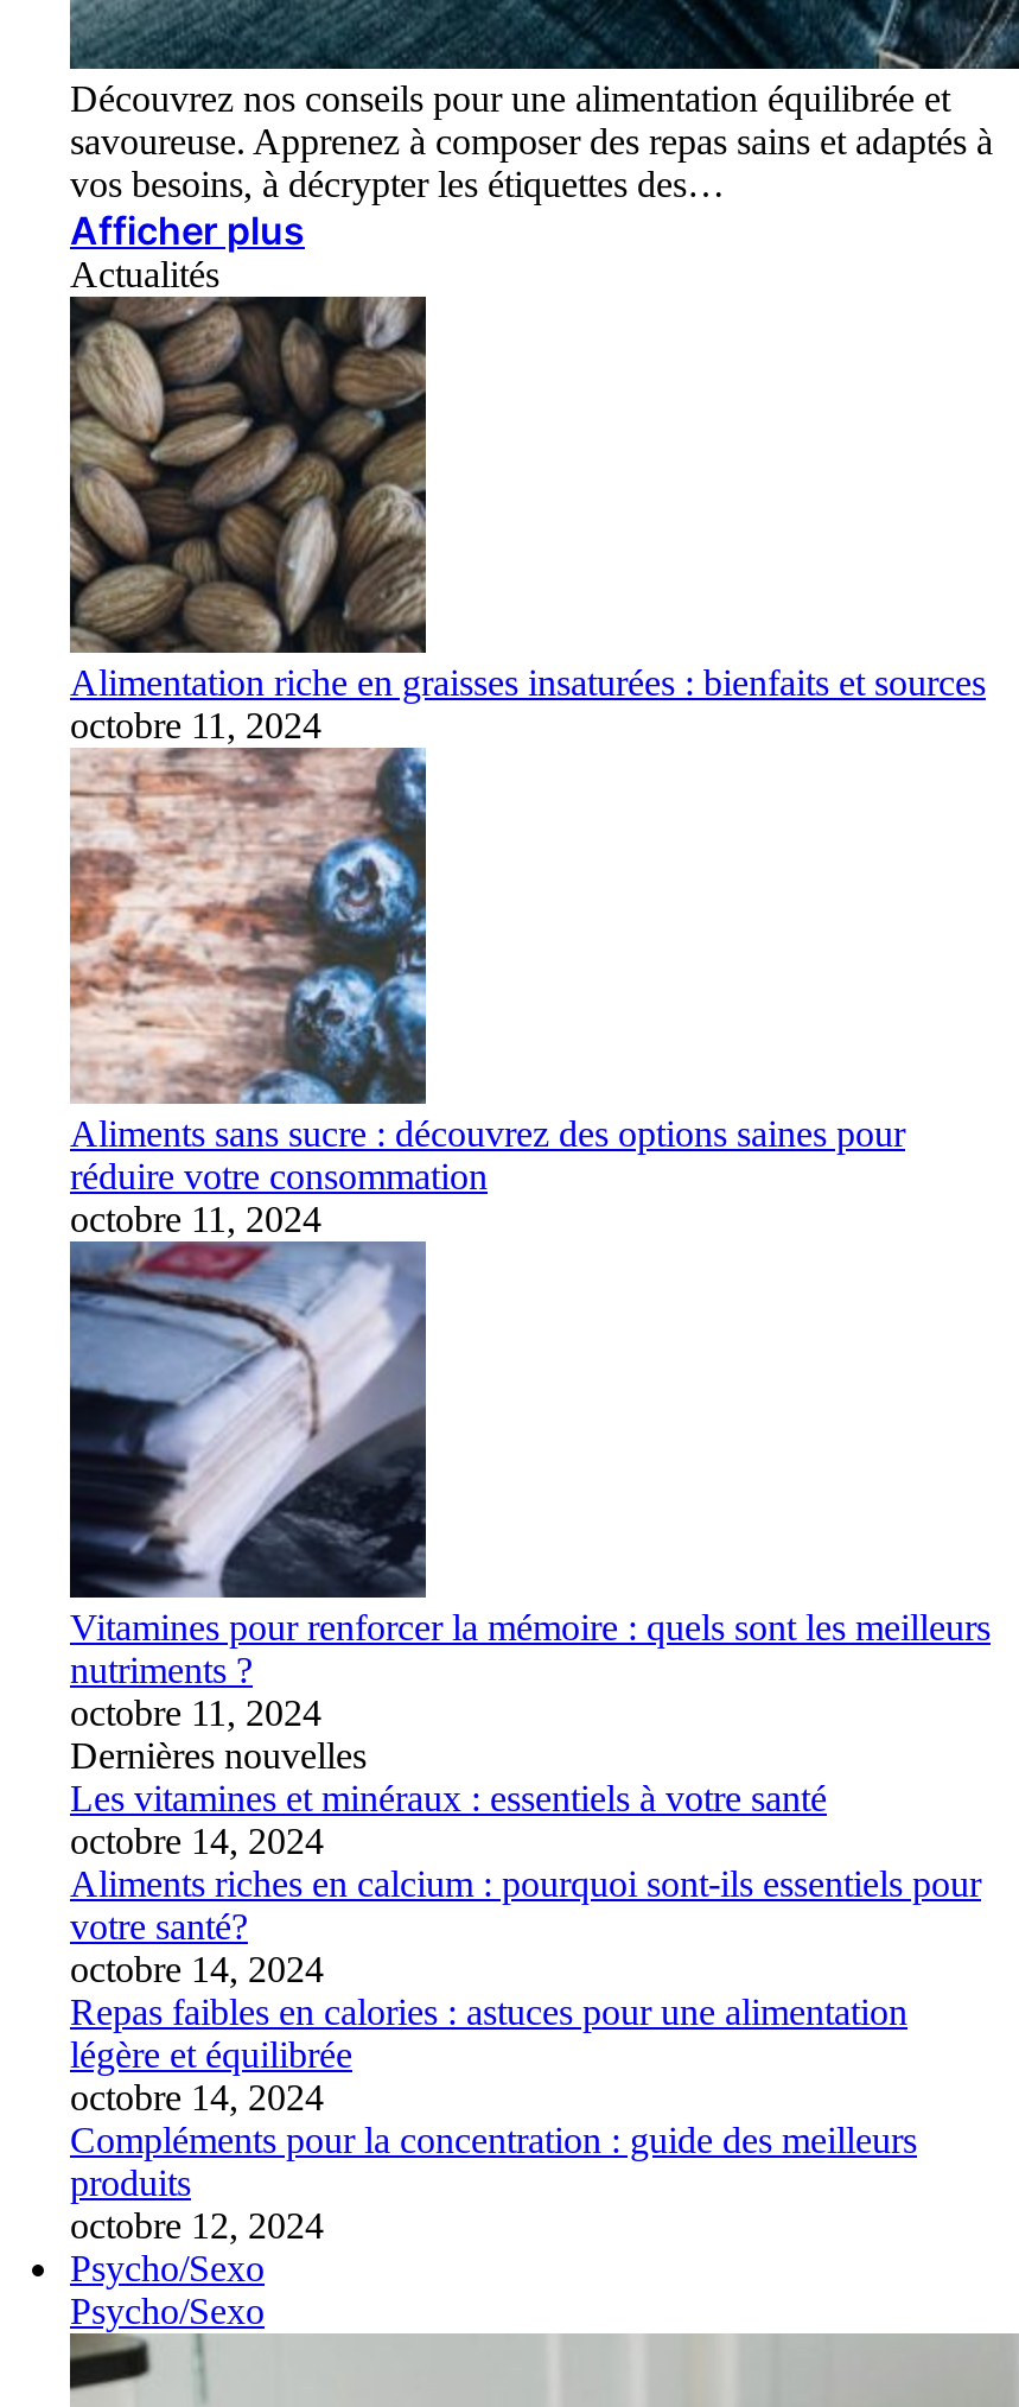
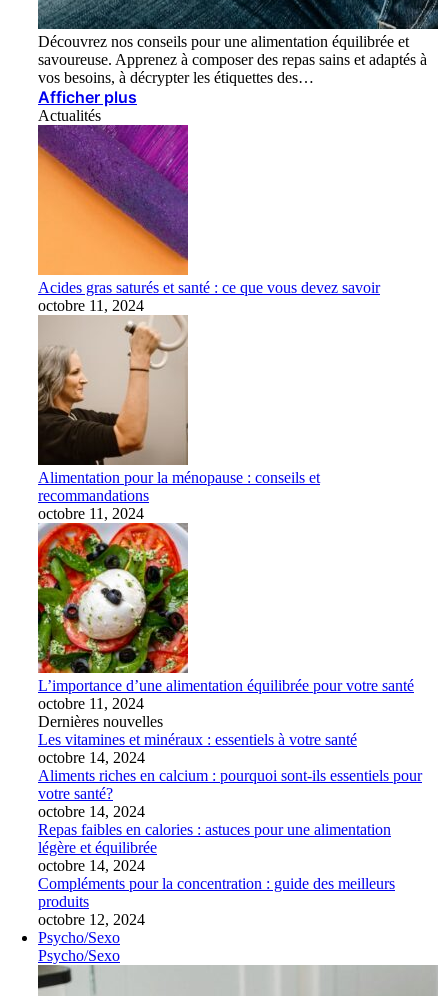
[68,294,986,703] [image] | Alimentation riche en graisses insaturées : bienfaits et sources -> [37,124,380,296] [image] | Acides gras saturés et santé : ce que vous devez savoir
[68,748,905,1196] [image] | Aliments sans sucre : découvrez des options saines pour | réduire votre consommation -> [37,315,320,504] [image] | Alimentation pour la ménopause : conseils et | recommandations
[68,1241,991,1690] [image] | Vitamines pour renforcer la mémoire : quels sont les meilleurs | nutriments ? -> [37,522,414,694] [image] | L’importance d’une alimentation équilibrée pour votre santé

